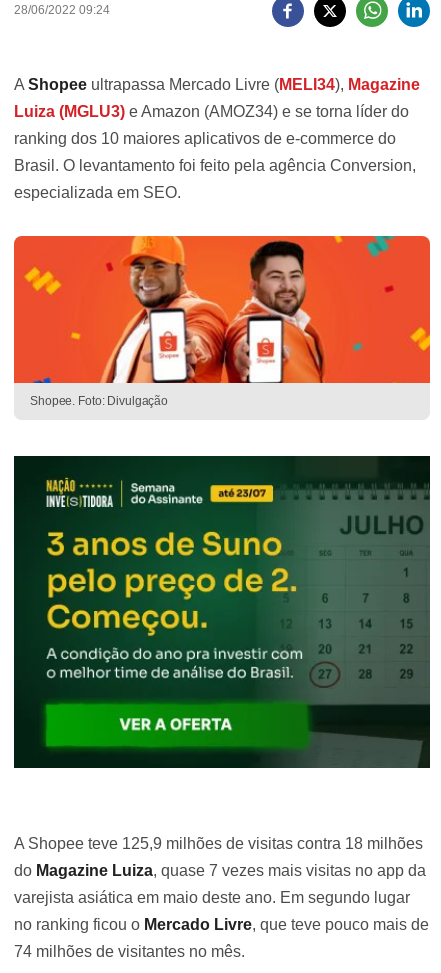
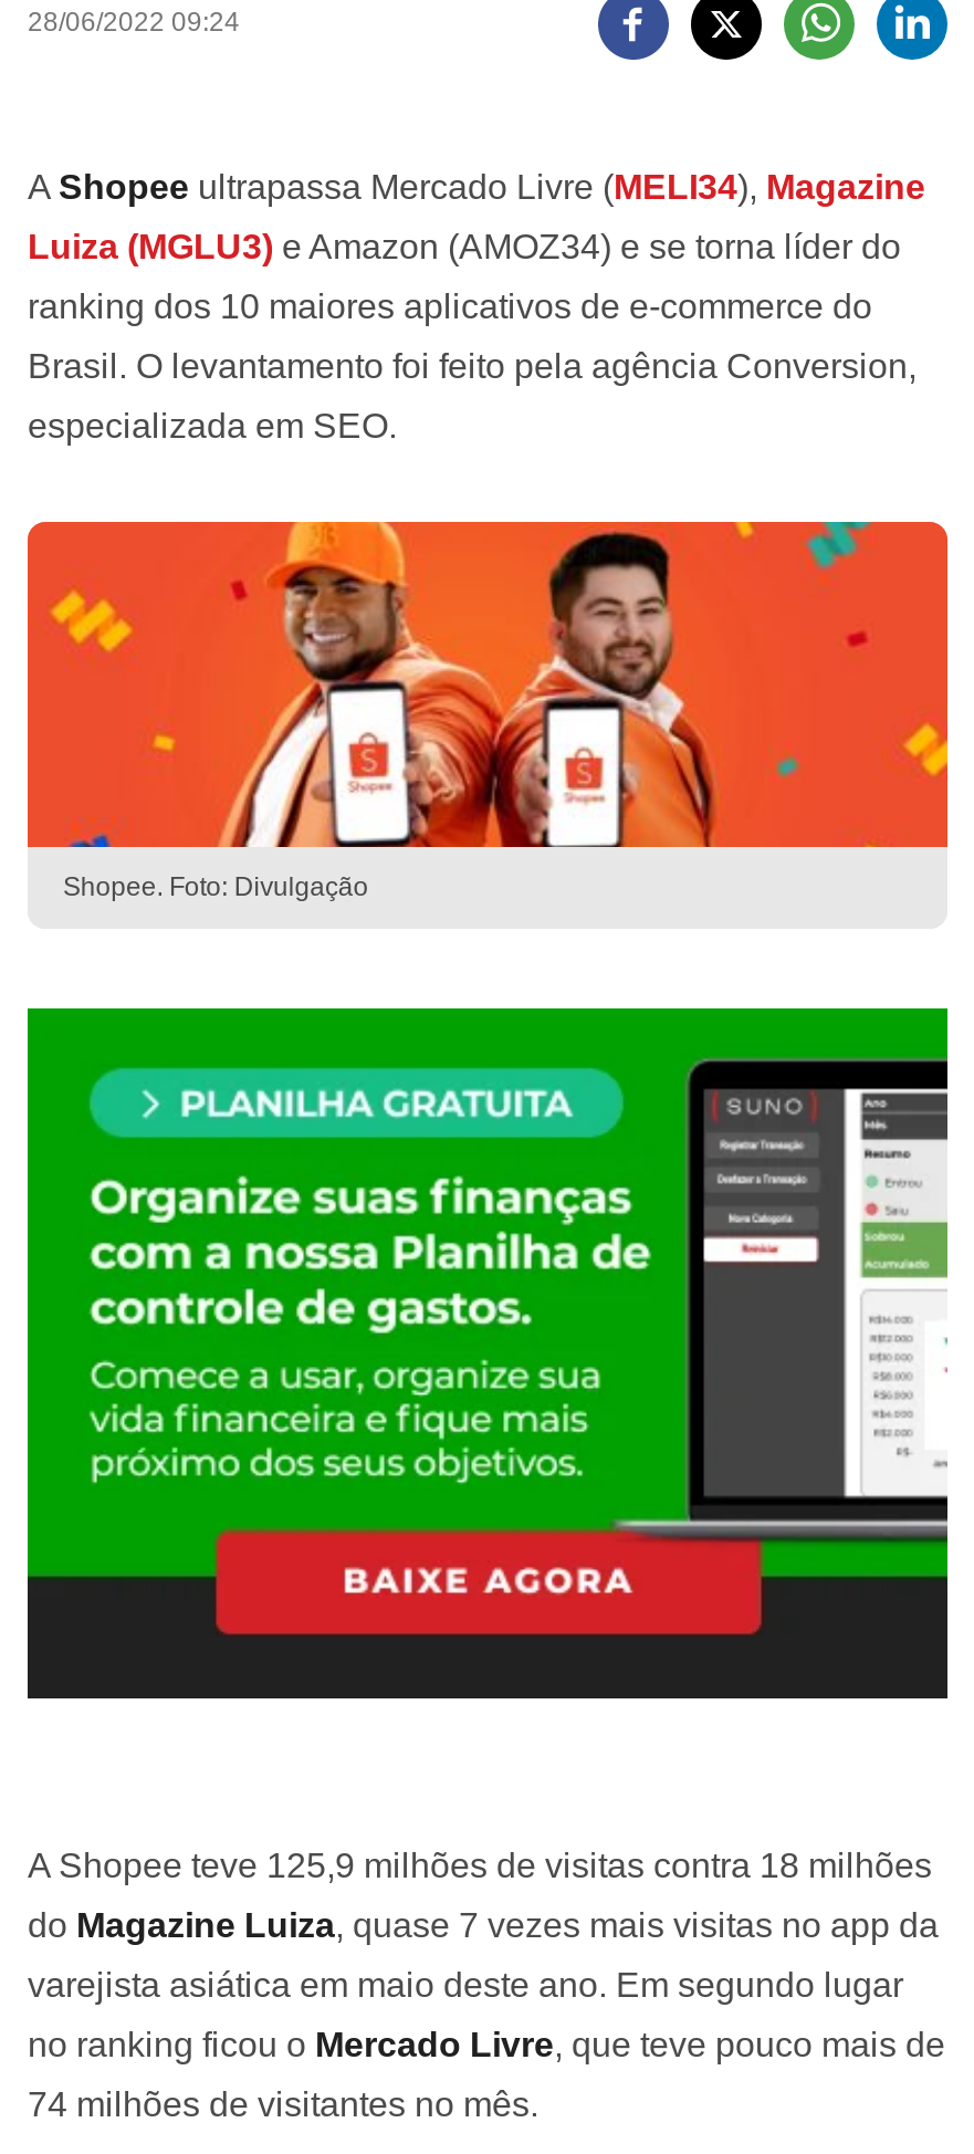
[13,455,431,768] [image] -> [25,1006,950,1696] [image]

